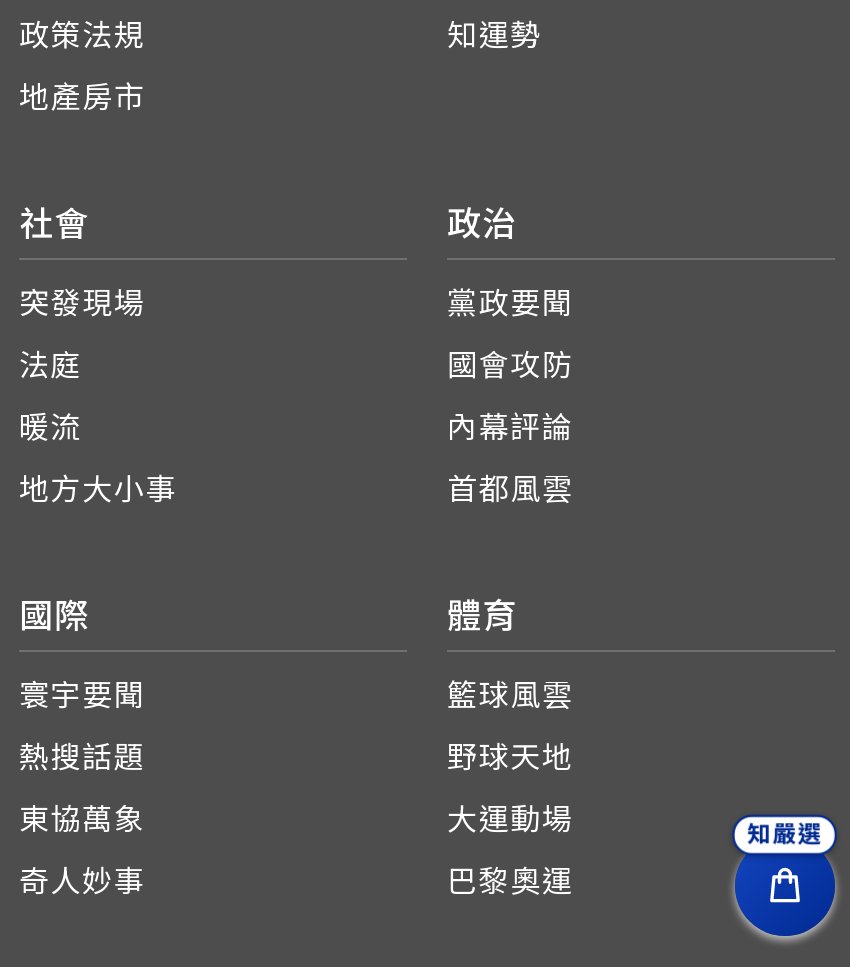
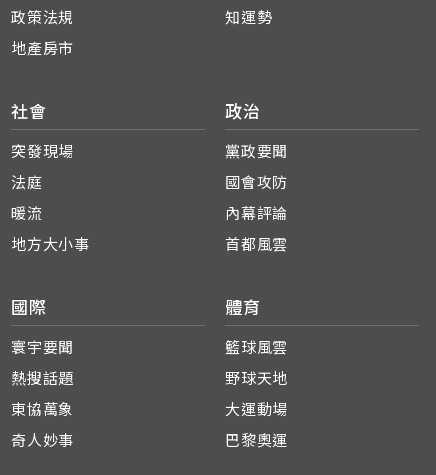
[749,820,821,848] 知嚴選 -> none
[729,864,841,946] [image] -> none

